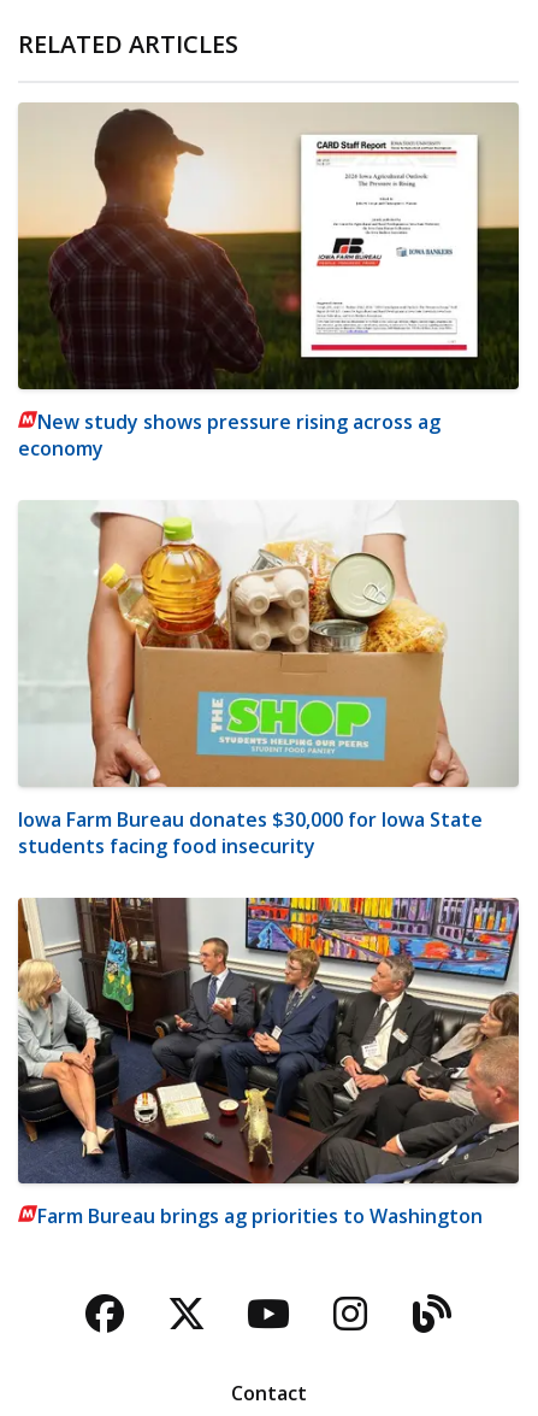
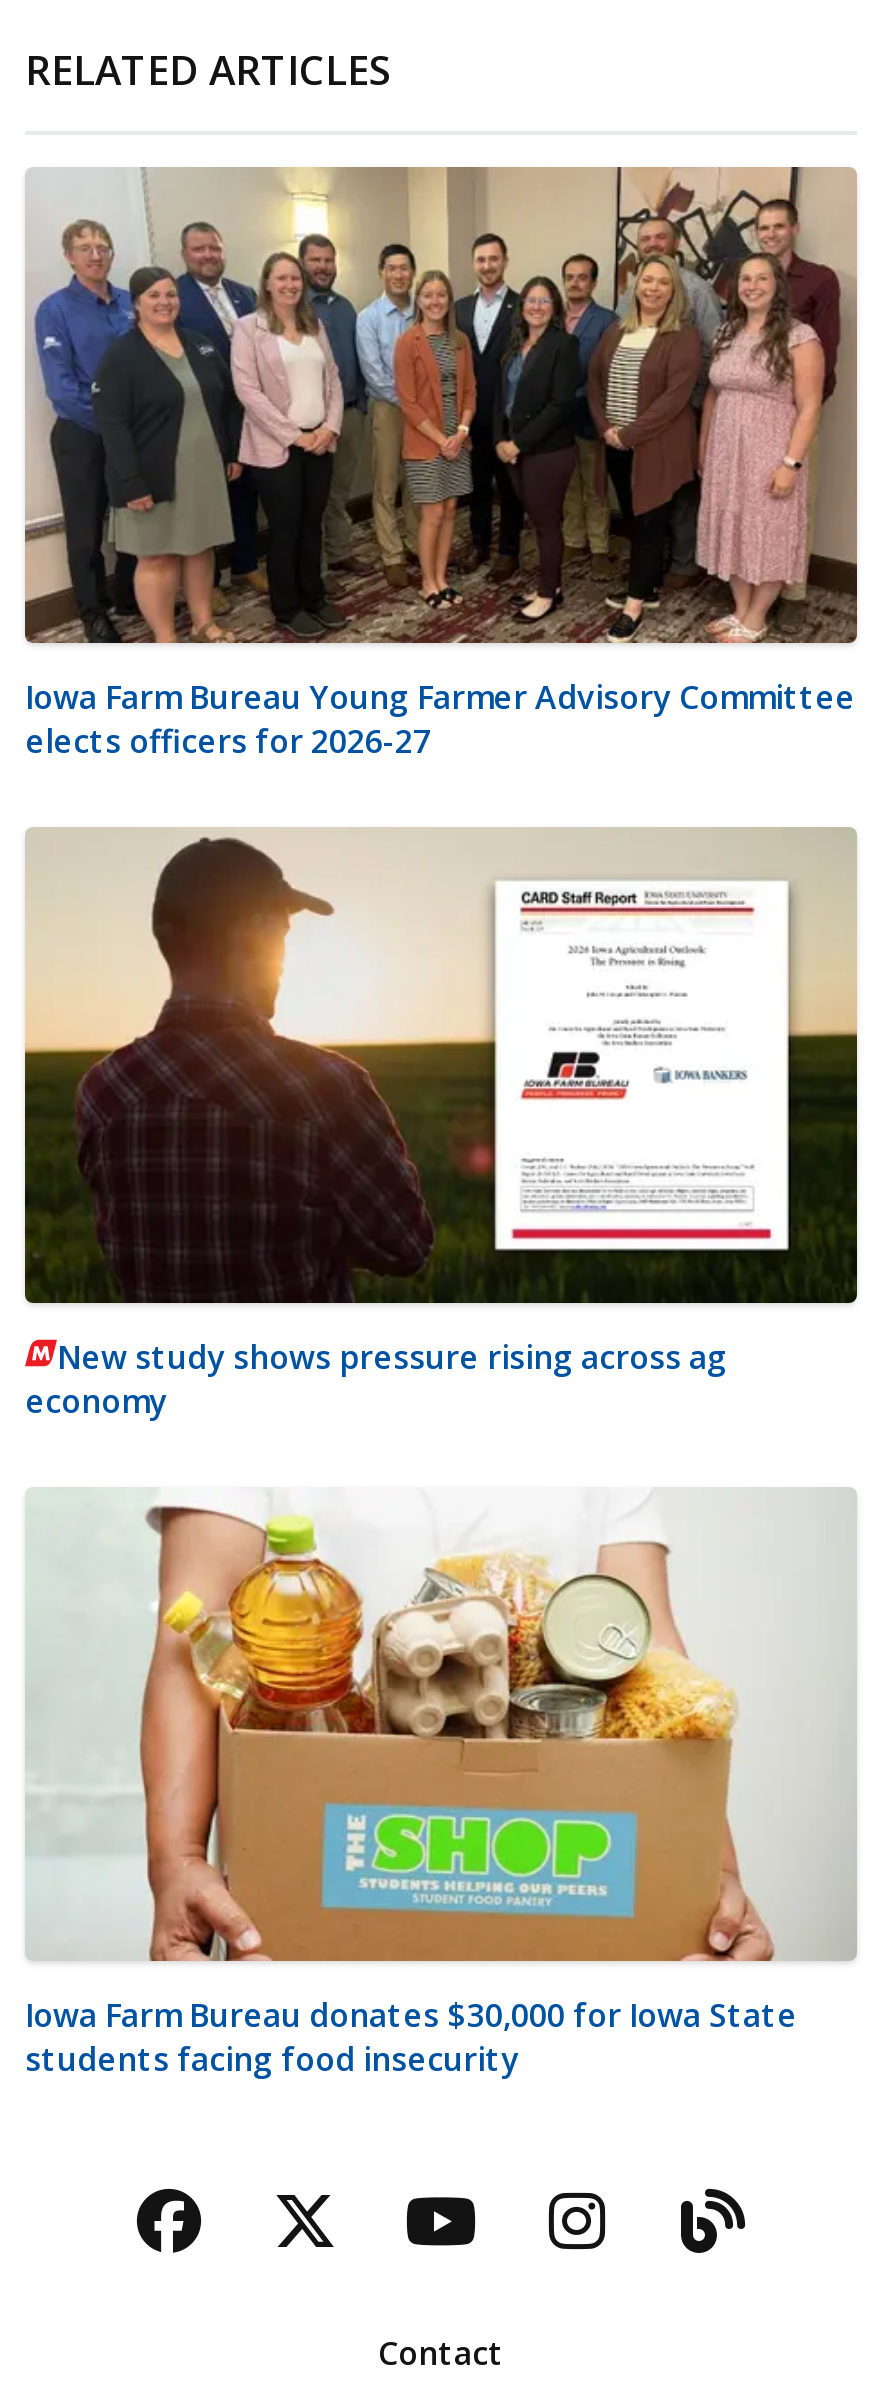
none -> [23,167,859,763] [image] | Iowa Farm Bureau Young Farmer Advisory Committee | elects officers for 2026-27
moved [17,106,520,859] -> [23,833,859,2081]: [image] | New study shows pressure rising across ag | economy | Iowa Farm Bureau donates $30,000 for Iowa State | students facing food insecurity
[17,897,520,1229] [image] | Farm Bureau brings ag priorities to Washington -> none

